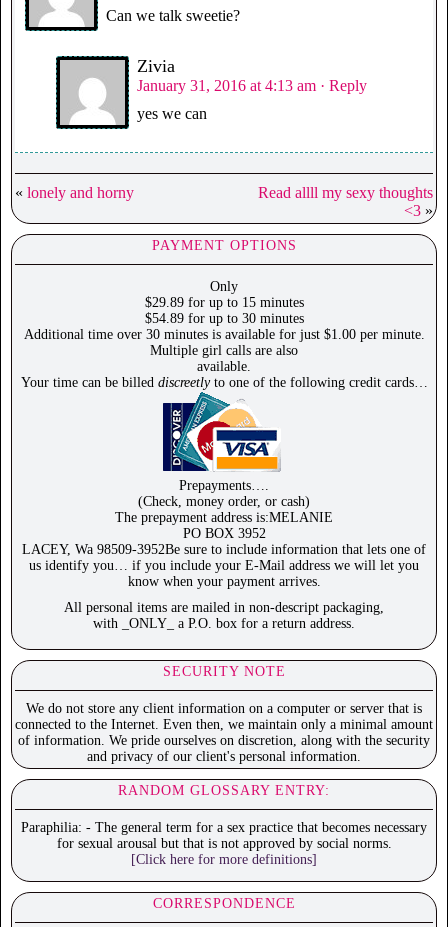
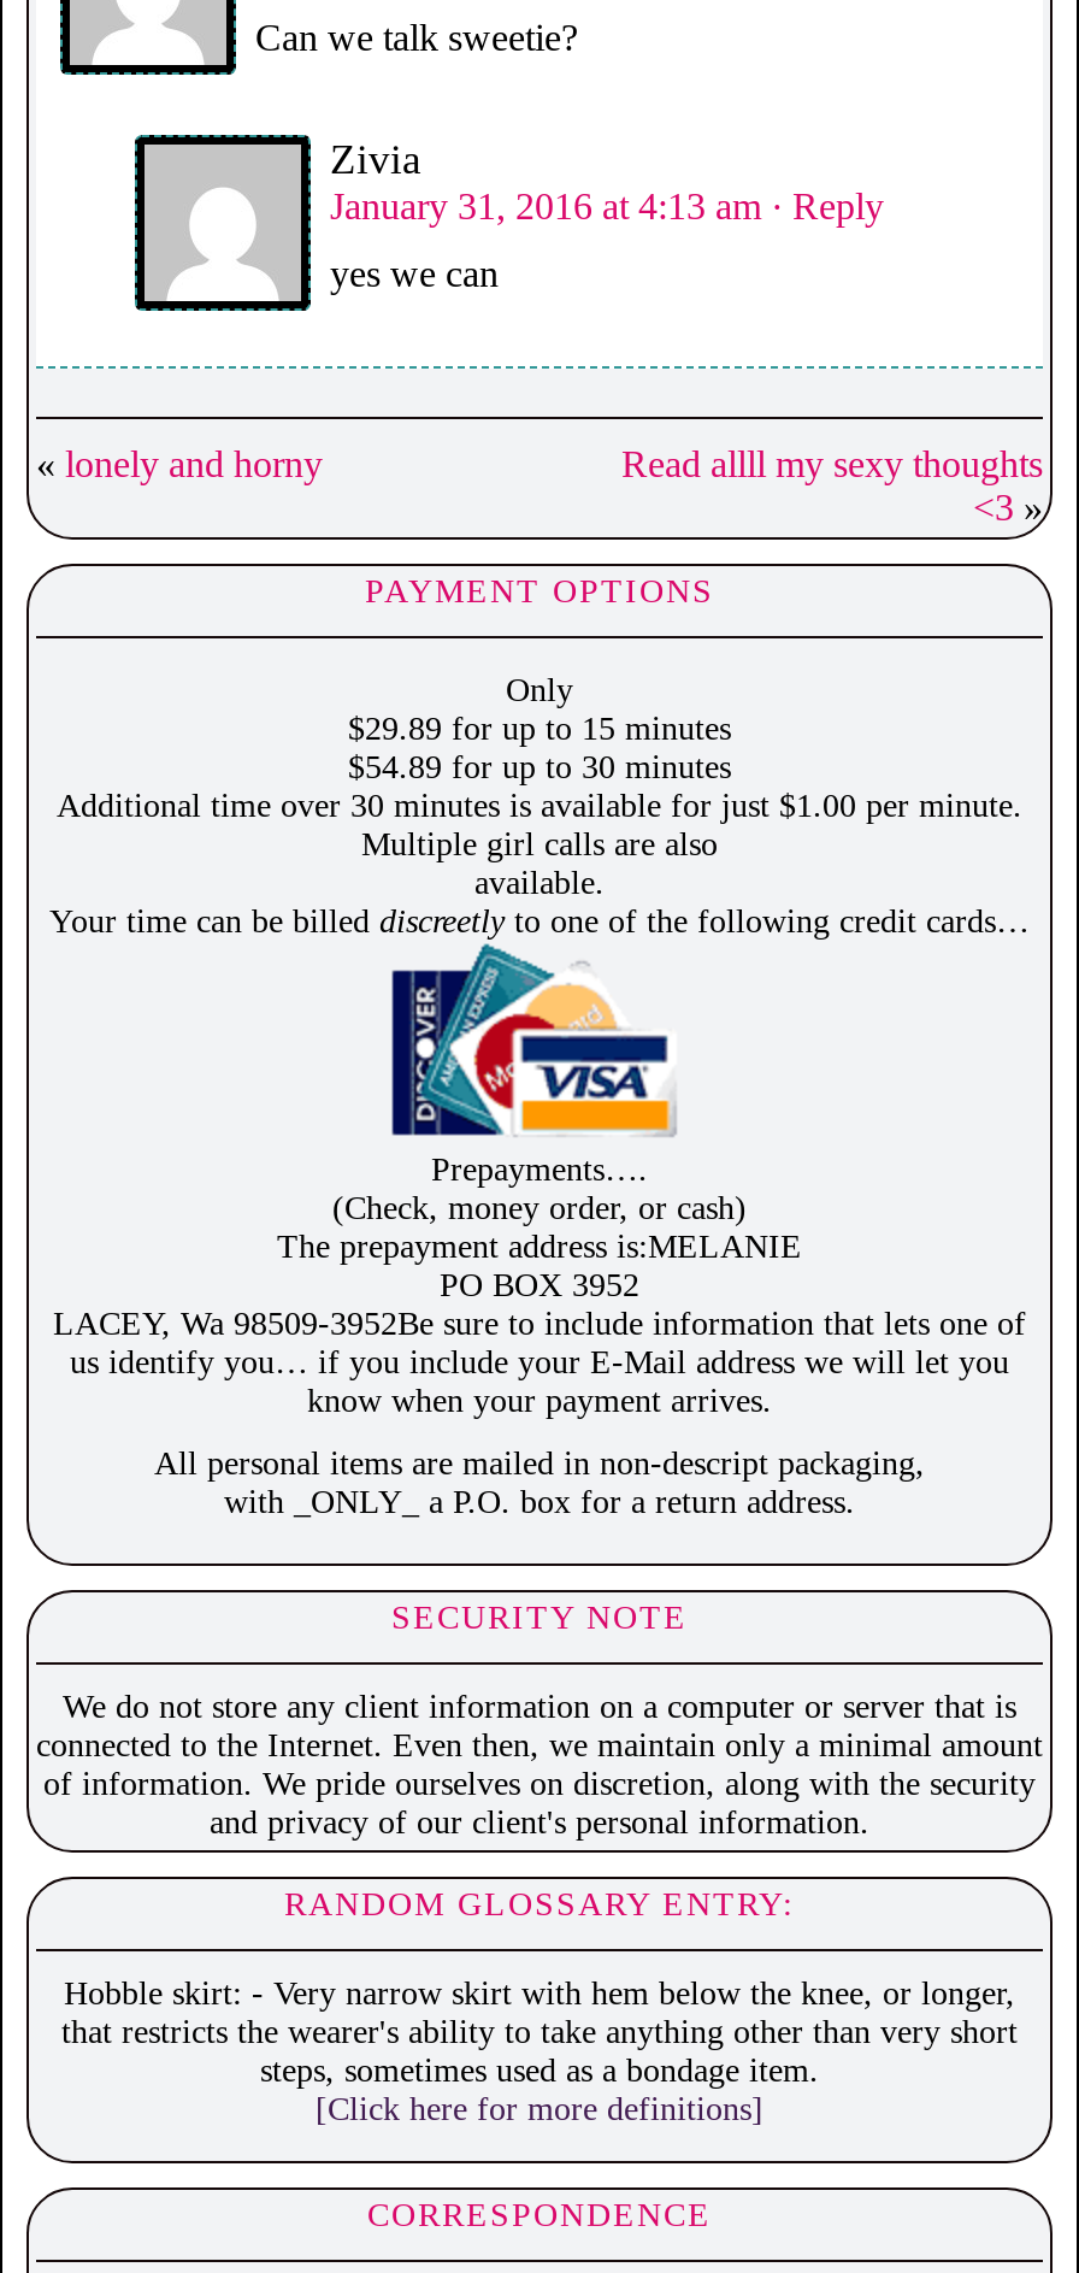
[21,820,427,851] Paraphilia: - The general term for a sex practice that becomes necessary | for sexual arousal but that is not approved by social norms. -> [61,1977,1018,2090] Hobble skirt: - Very narrow skirt with hem below the knee, or longer, | that restricts the wearer's ability to take anything other than very short | steps, sometimes used as a bondage item.

